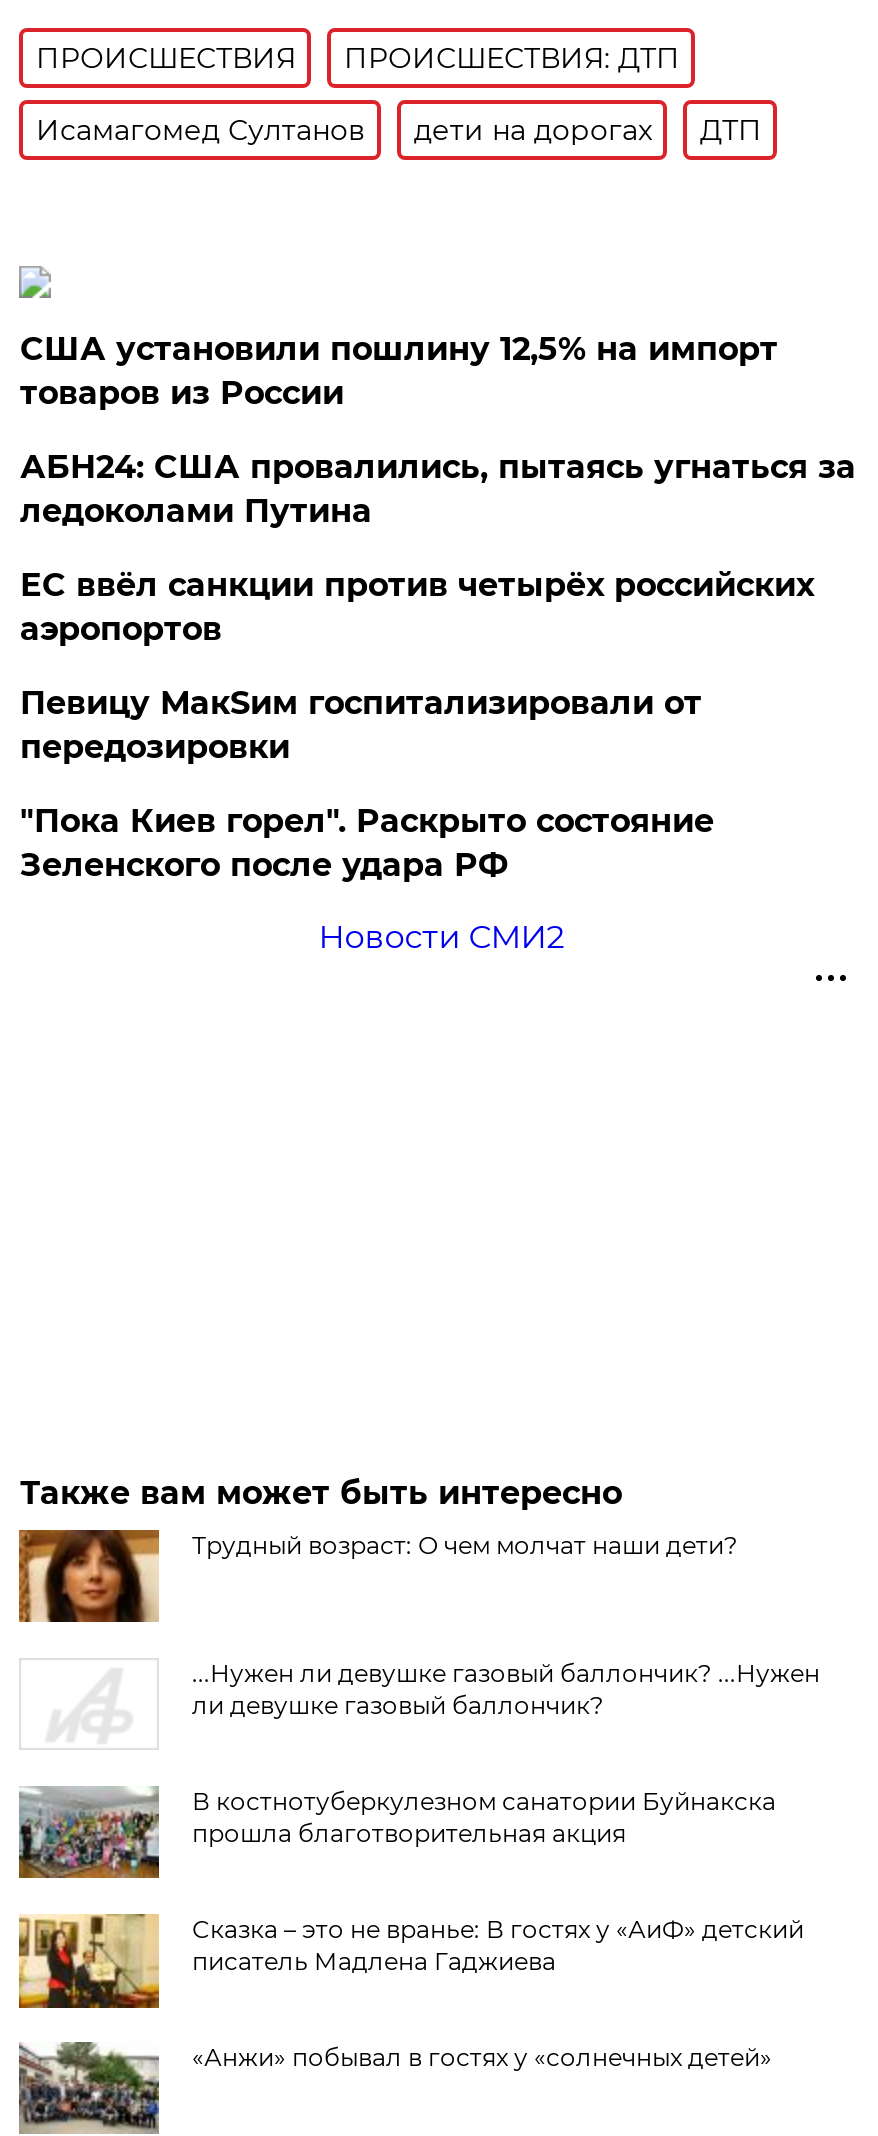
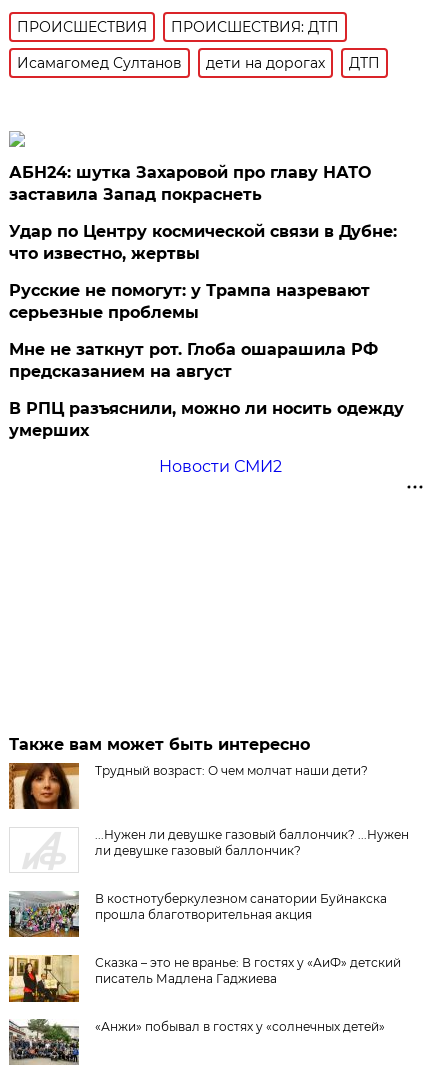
[20,330,778,412] США установили пошлину 12,5% на импорт | товаров из России -> [9,163,371,204] АБН24: шутка Захаровой про главу НАТО | заставила Запад покраснеть
[20,448,856,530] АБН24: США провалились, пытаясь угнаться за | ледоколами Путина -> [9,222,397,263] Удар по Центру космической связи в Дубне: | что известно, жертвы
[20,566,814,648] ЕС ввёл санкции против четырёх российских | аэропортов -> [9,281,370,322] Русские не помогут: у Трампа назревают | серьезные проблемы
[20,684,702,766] Певицу МакSим госпитализировали от | передозировки -> [9,340,378,381] Мне не заткнут рот. Глоба ошарашила РФ | предсказанием на август
[20,802,714,884] "Пока Киев горел". Раскрыто состояние | Зеленского после удара РФ -> [9,399,404,440] В РПЦ разъяснили, можно ли носить одежду | умерших

